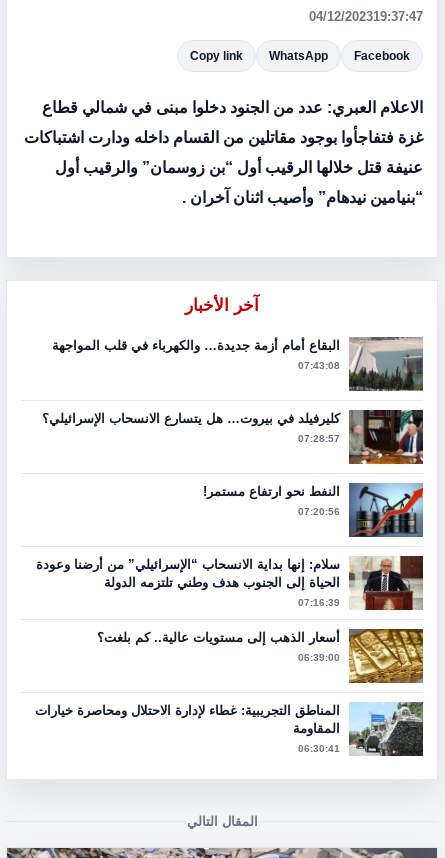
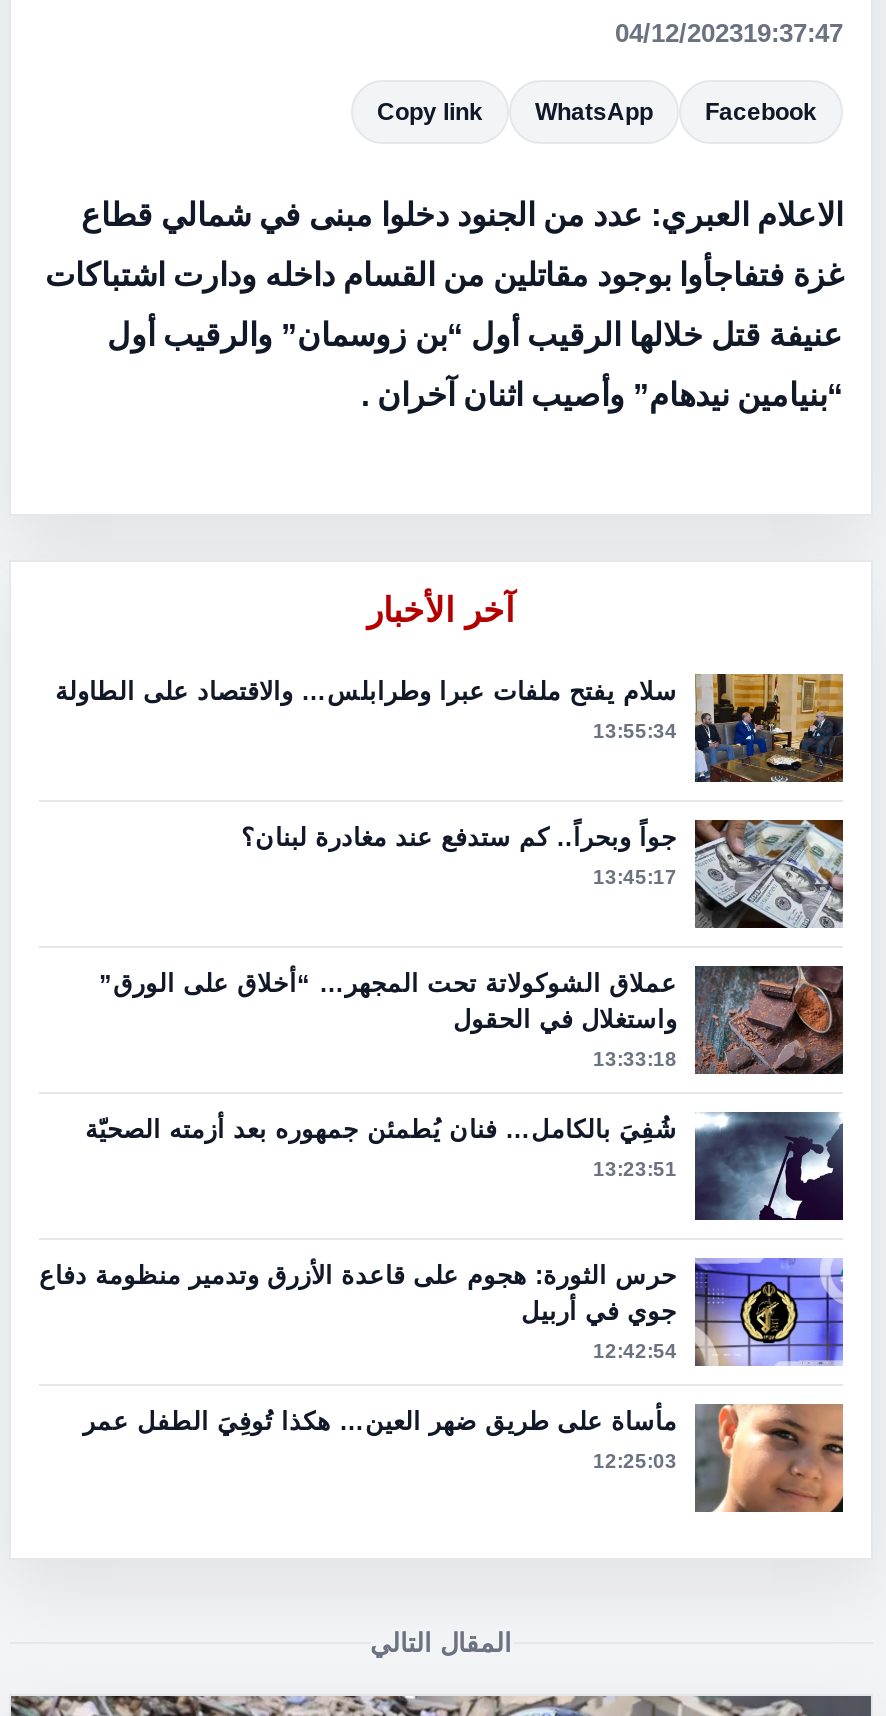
[52,336,424,392] [image] | البقاع أمام أزمة جديدة… والكهرباء في قلب المواجهة -> [55,672,845,784] [image] | سلام يفتح ملفات عبرا وطرابلس… والاقتصاد على الطاولة
[298,359,340,370] 07:43:08 -> [593,719,677,741] 13:55:34
[42,409,423,465] [image] | كليرفيلد في بيروت… هل يتسارع الانسحاب الإسرائيلي؟ -> [241,818,845,930] [image] | جواً وبحراً.. كم ستدفع عند مغادرة لبنان؟
[298,432,340,443] 07:28:57 -> [593,865,677,887] 13:45:17
[203,482,424,538] [image] | النفط نحو ارتفاع مستمر! -> [99,964,845,1076] [image] | عملاق الشوكولاتة تحت المجهر… “أخلاق على الورق” | واستغلال في الحقول
[298,505,340,516] 07:20:56 -> [593,1047,677,1069] 13:33:18
[36,555,424,611] [image] | سلام: إنها بداية الانسحاب “الإسرائيلي” من أرضنا وعودة | الحياة إلى الجنوب هدف وطني تلتزمه الدولة -> [85,1110,845,1222] [image] | شُفِيَ بالكامل… فنان يُطمئن جمهوره بعد أزمته الصحيّة
[298,596,340,607] 07:16:39 -> [593,1157,677,1179] 13:23:51
[97,628,424,684] [image] | أسعار الذهب إلى مستويات عالية.. كم بلغت؟ -> [39,1256,845,1366] [image] | حرس الثورة: هجوم على قاعدة الأزرق وتدمير منظومة دفاع | جوي في أربيل
[298,651,340,662] 06:39:00 -> [593,1339,677,1361] 12:42:54
[35,701,424,757] [image] | المناطق التجريبية: غطاء لإدارة الاحتلال ومحاصرة خيارات | المقاومة -> [83,1402,845,1514] [image] | مأساة على طريق ضهر العين… هكذا تُوفِيَ الطفل عمر
[298,742,340,753] 06:30:41 -> [593,1449,677,1471] 12:25:03

